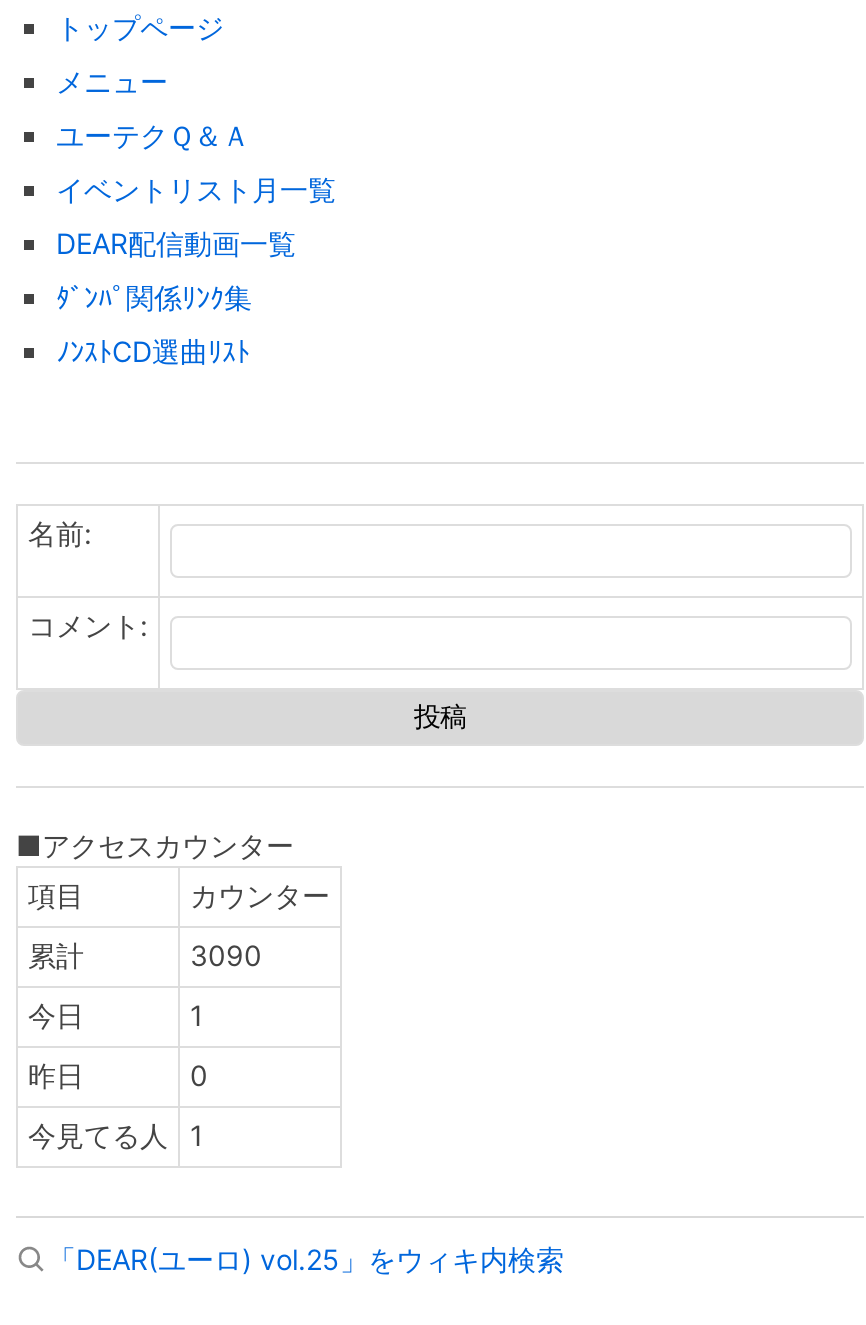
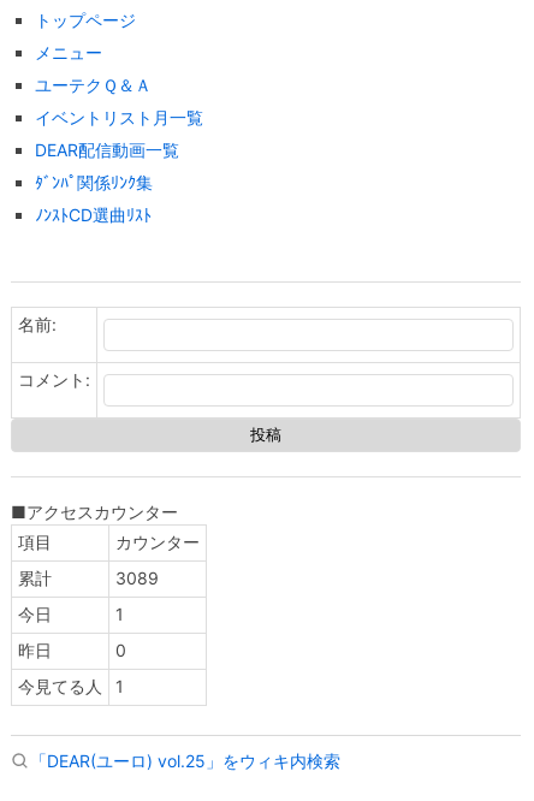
[190,937,262,971] 3090 -> [115,567,159,588] 3089

